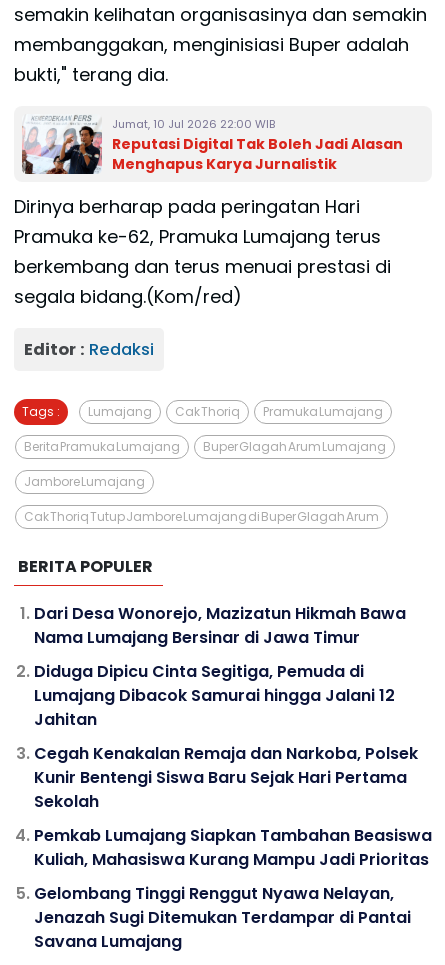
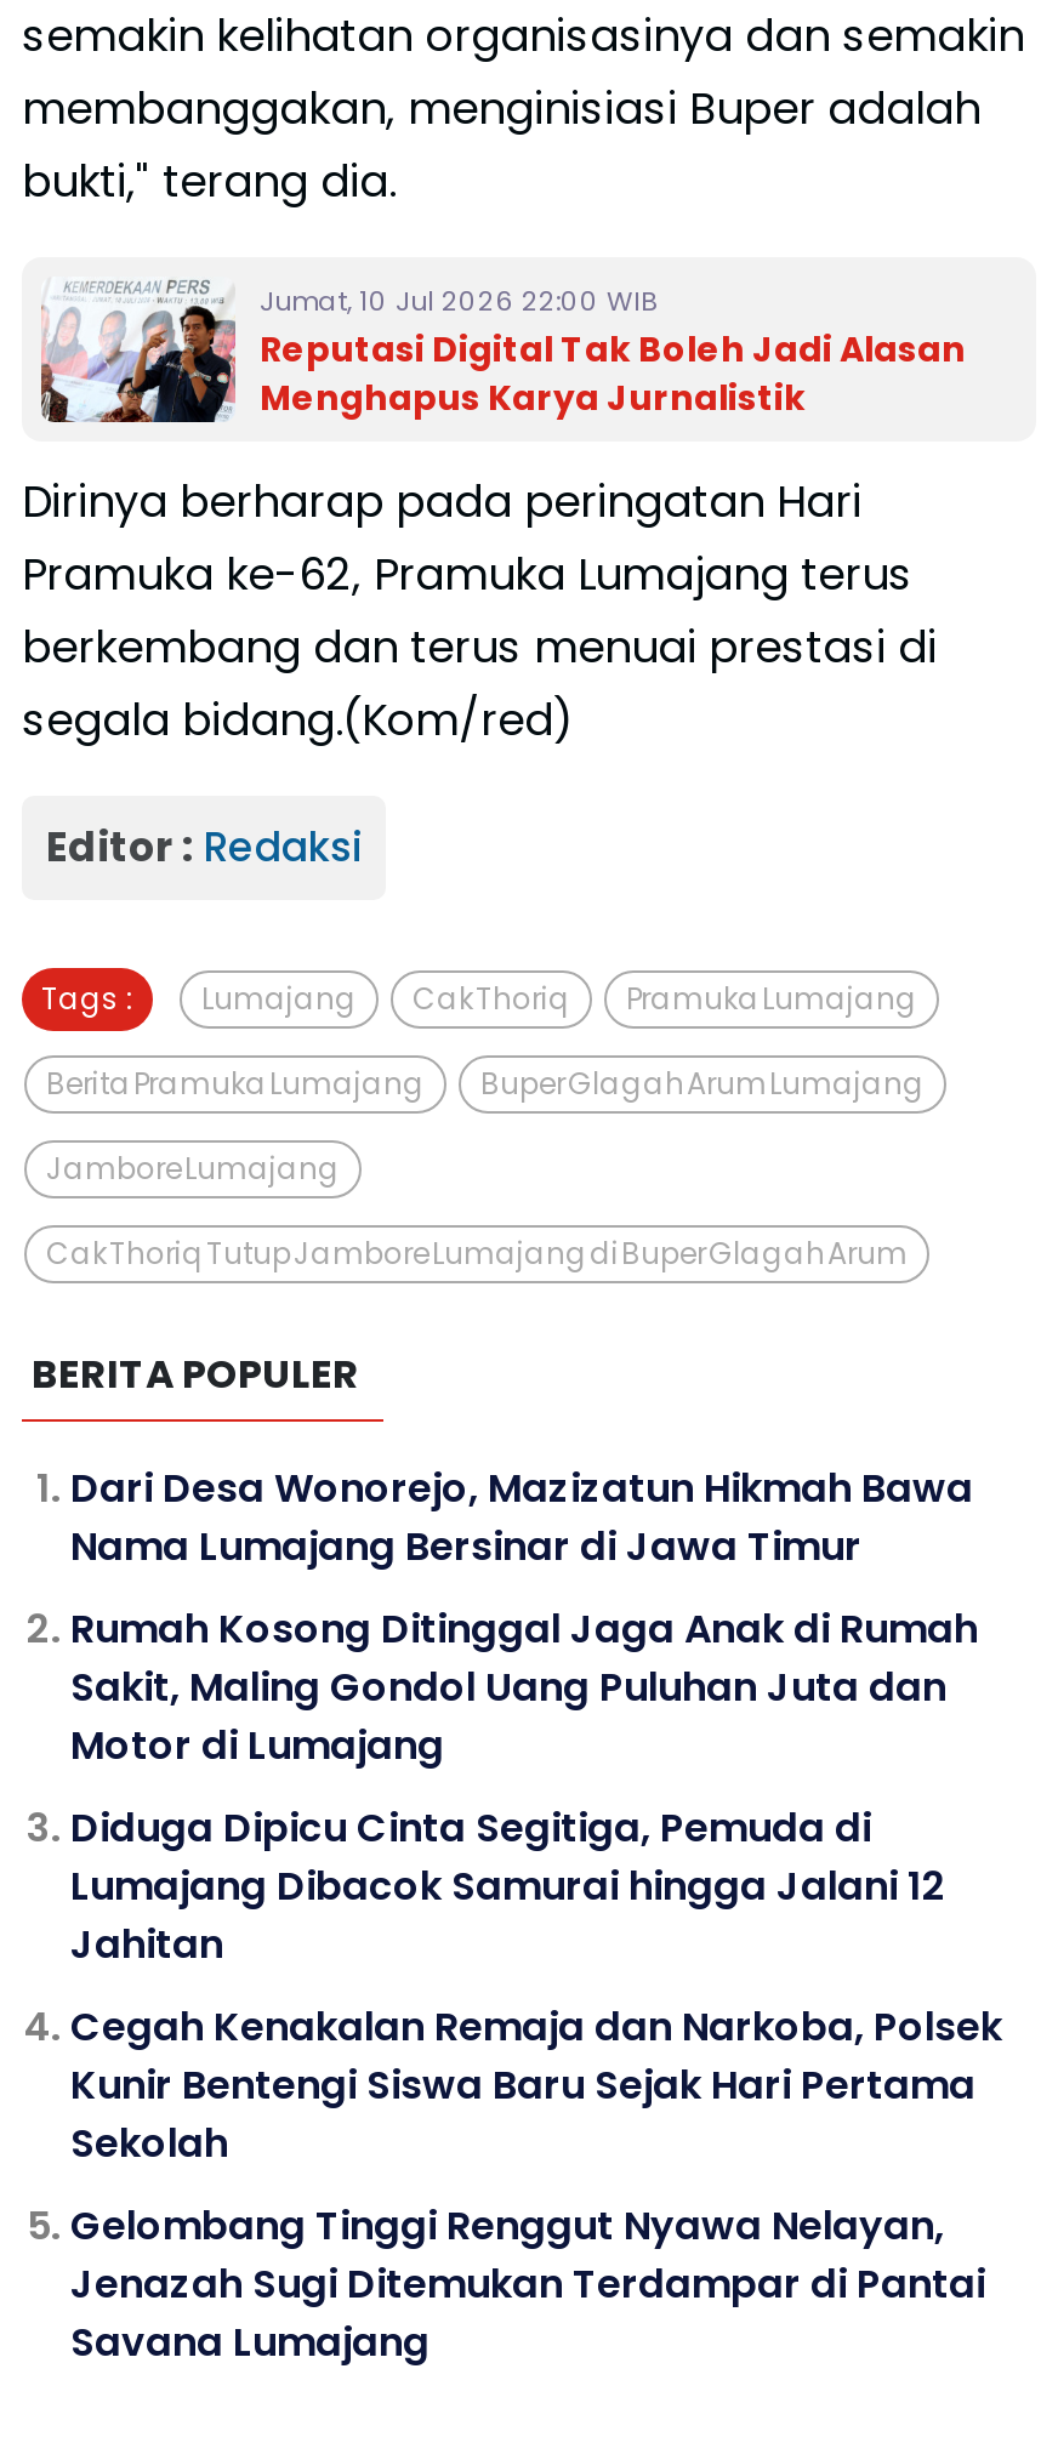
none -> [70,1602,978,1775] Rumah Kosong Ditinggal Jaga Anak di Rumah | Sakit, Maling Gondol Uang Puluhan Juta dan | Motor di Lumajang
moved [34,660,418,813] -> [70,1801,1002,2173]: Diduga Dipicu Cinta Segitiga, Pemuda di | Lumajang Dibacok Samurai hingga Jalani 12 | Jahitan | Cegah Kenakalan Remaja dan Narkoba, Polsek | Kunir Bentengi Siswa Baru Sejak Hari Pertama | Sekolah
[34,824,432,871] Pemkab Lumajang Siapkan Tambahan Beasiswa | Kuliah, Mahasiswa Kurang Mampu Jadi Prioritas -> none

